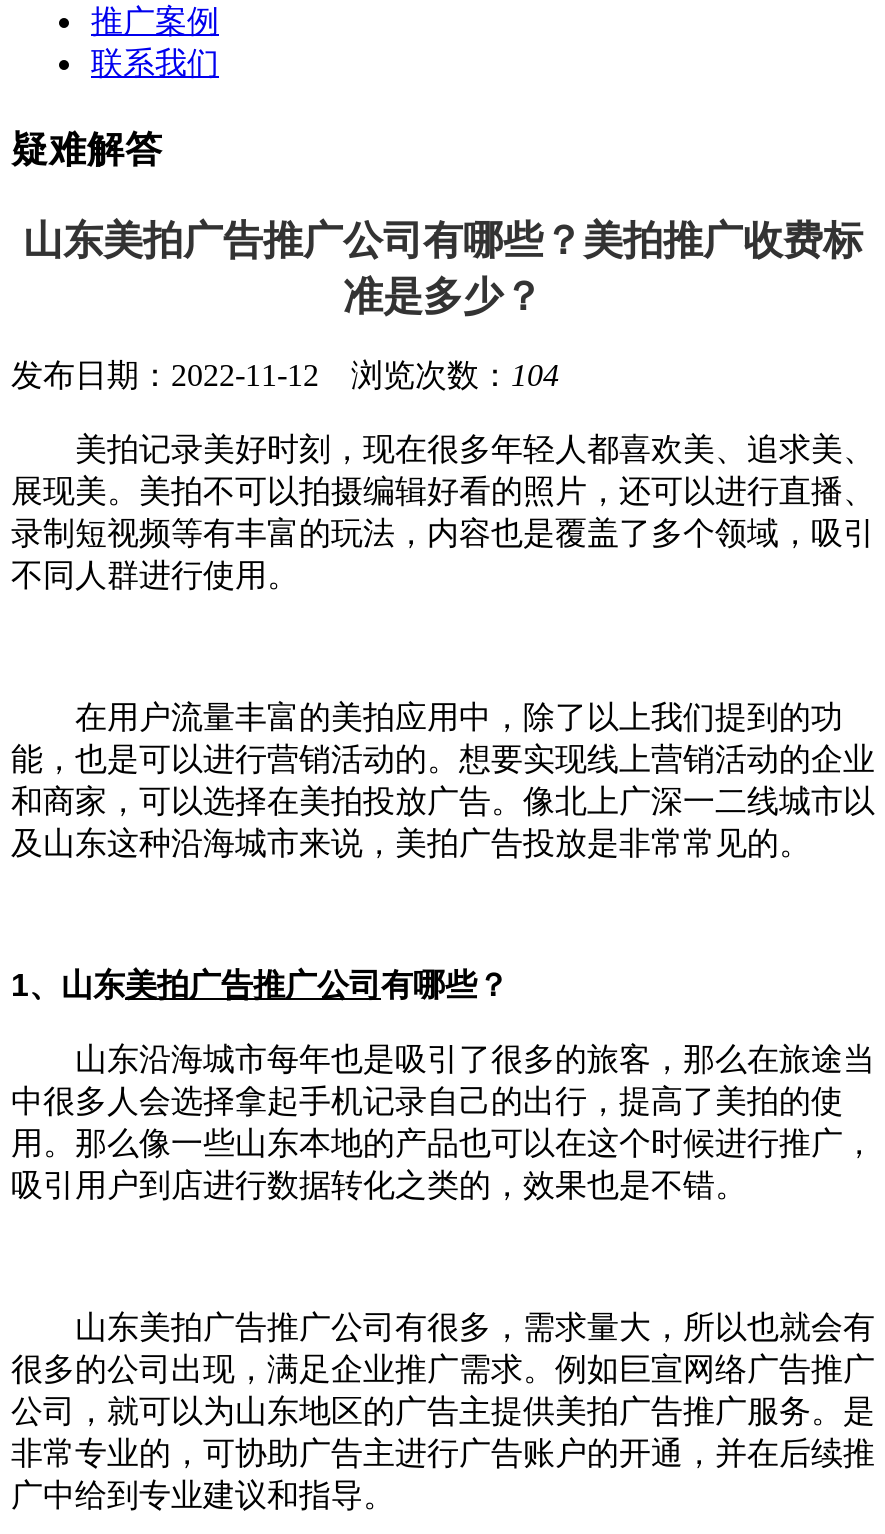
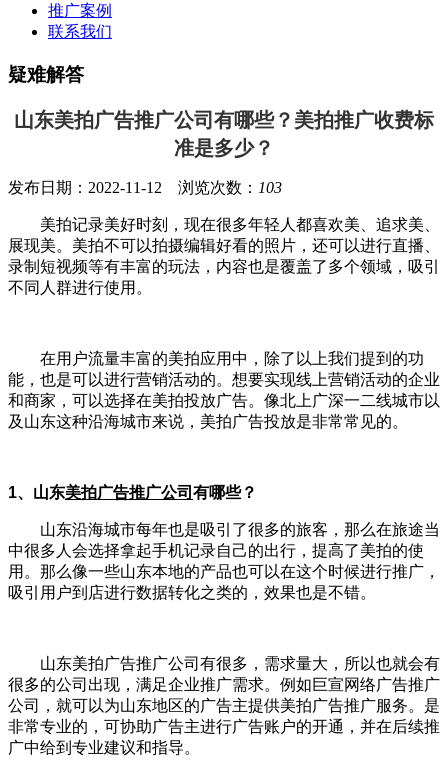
[11,359,559,393] 发布日期：2022-11-12 浏览次数：104 -> [8,179,282,196] 发布日期：2022-11-12 浏览次数：103

